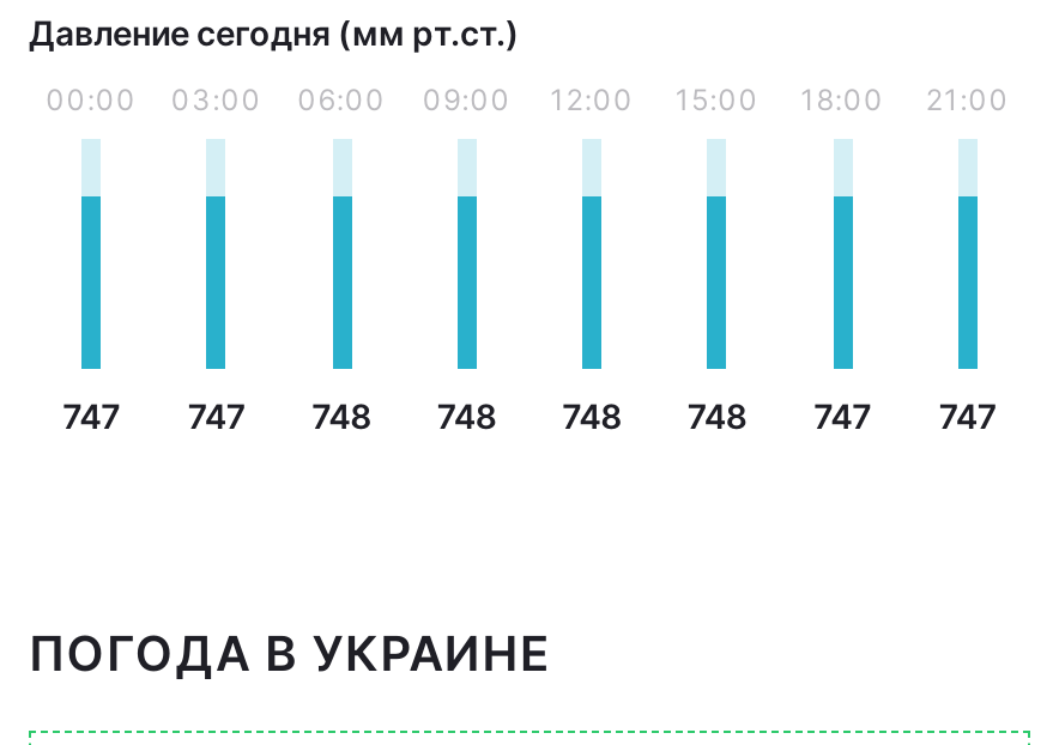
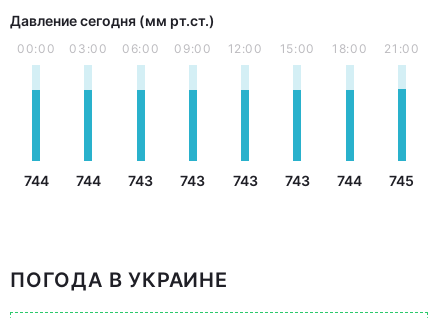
[63,395,120,436] 747 -> [24,172,49,189] 744
[188,395,245,436] 747 -> [76,172,101,189] 744
[312,395,372,436] 748 -> [128,172,153,189] 743
[437,395,497,436] 748 -> [180,172,205,189] 743
[562,395,622,436] 748 -> [233,172,258,189] 743
[687,395,747,436] 748 -> [285,172,310,189] 743
[814,395,871,436] 747 -> [337,172,362,189] 744
[939,395,996,436] 747 -> [389,172,414,189] 745

